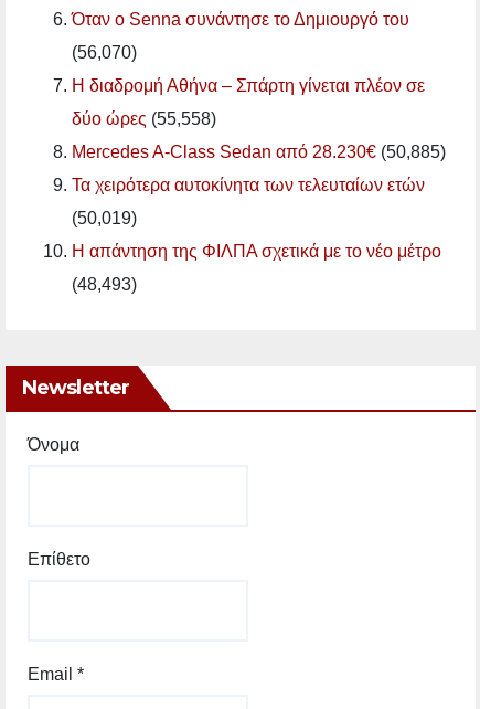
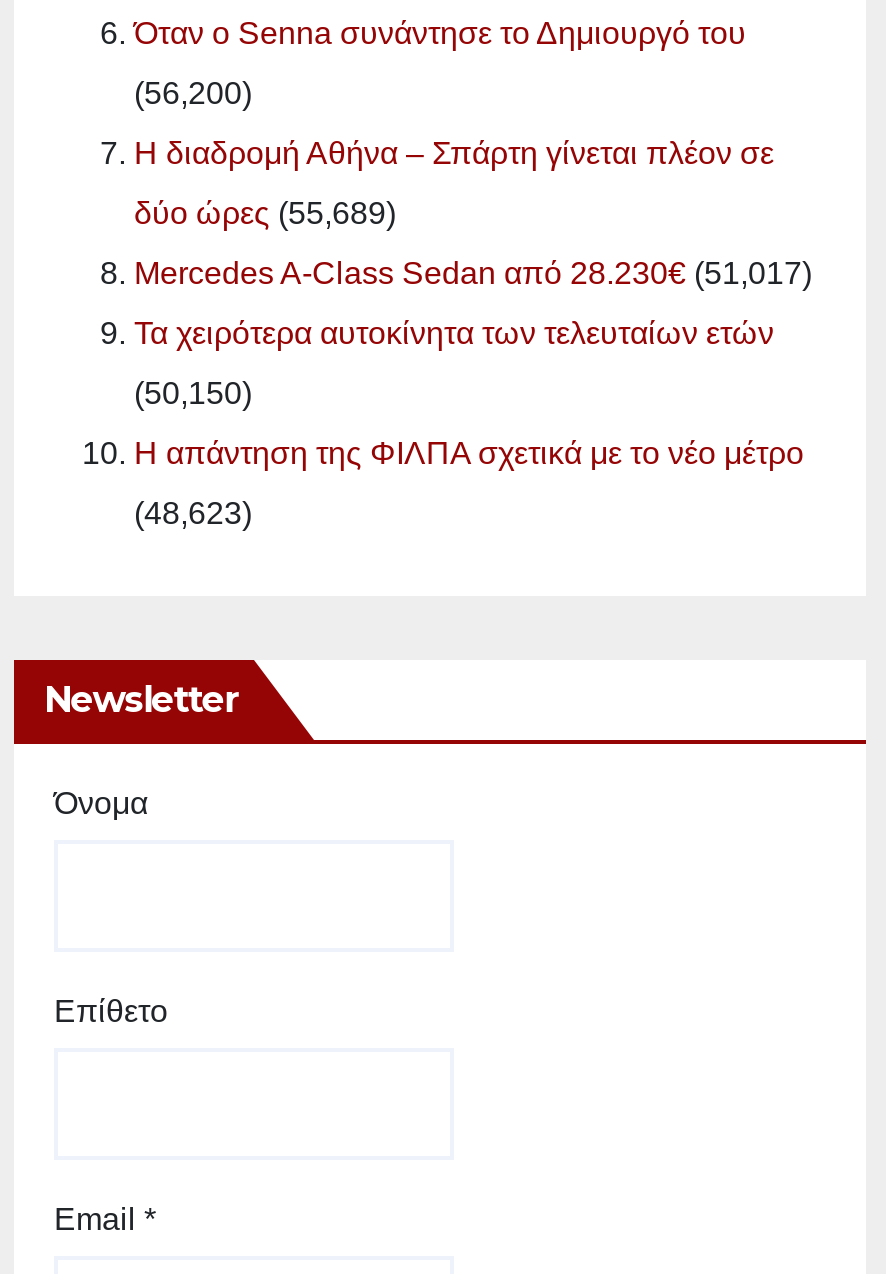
[72,43,137,62] (56,070) -> [134,76,252,110] (56,200)
[72,109,216,128] δύο ώρες (55,558) -> [134,196,396,230] δύο ώρες (55,689)
[72,142,446,161] Mercedes A-Class Sedan από 28.230€ (50,885) -> [134,256,812,290] Mercedes A-Class Sedan από 28.230€ (51,017)
[72,209,137,227] (50,019) -> [134,376,252,410] (50,150)
[72,275,137,294] (48,493) -> [134,496,252,530] (48,623)

